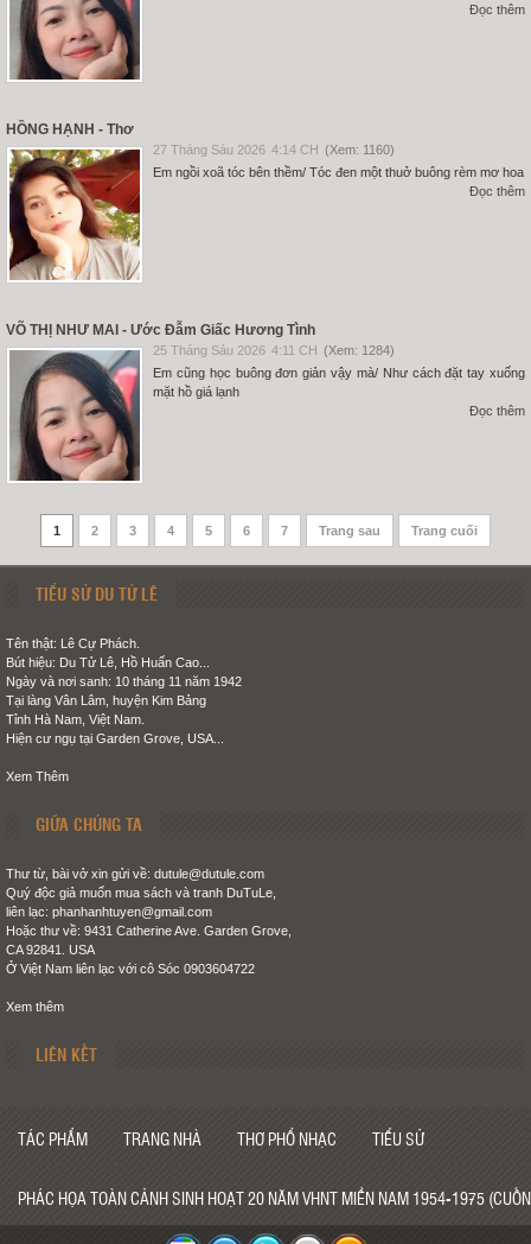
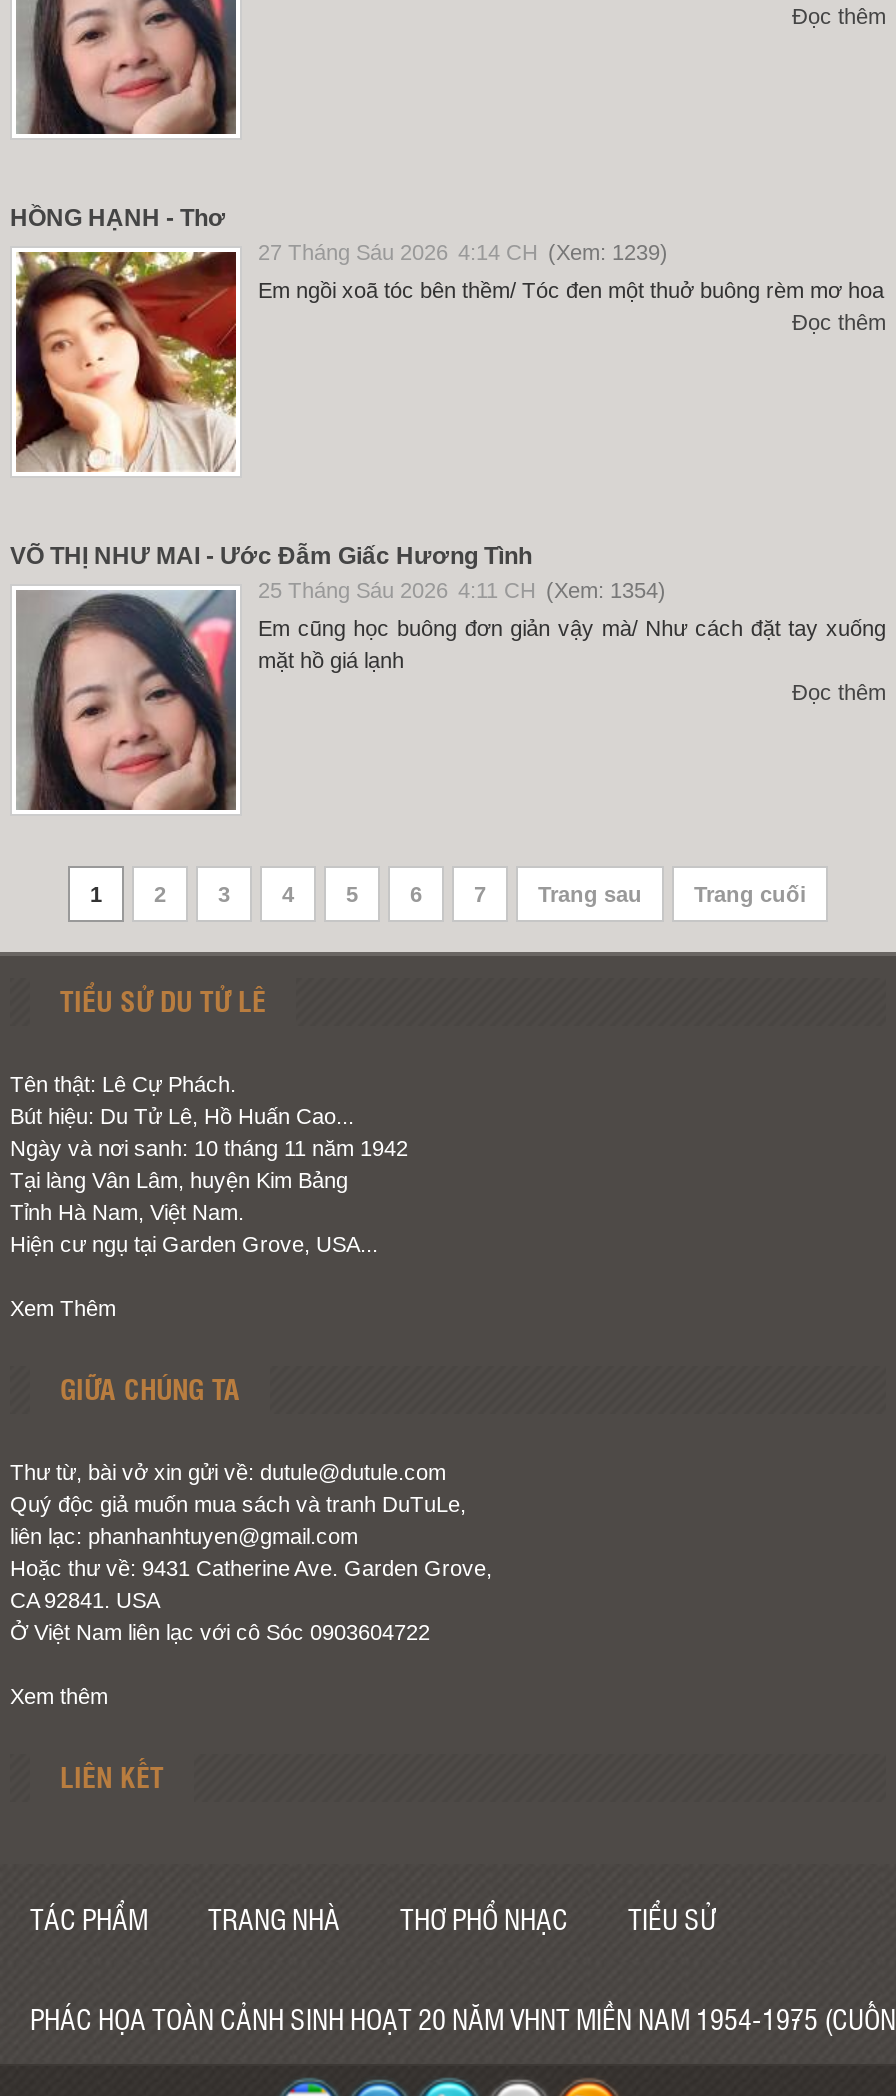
[153,142,395,157] 27 Tháng Sáu 2026 4:14 CH (Xem: 1160) -> [258,240,668,264] 27 Tháng Sáu 2026 4:14 CH (Xem: 1239)
[153,343,395,357] 25 Tháng Sáu 2026 4:11 CH (Xem: 1284) -> [258,578,666,602] 25 Tháng Sáu 2026 4:11 CH (Xem: 1354)

